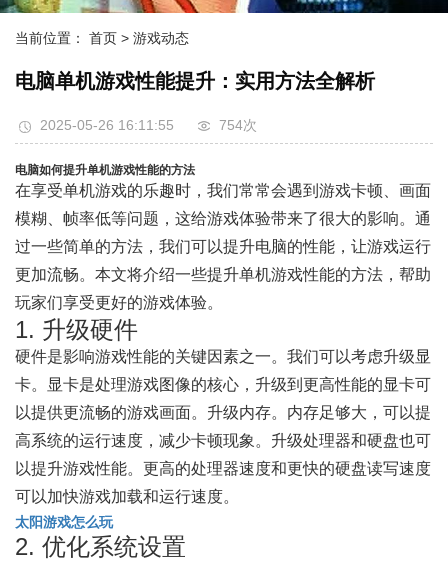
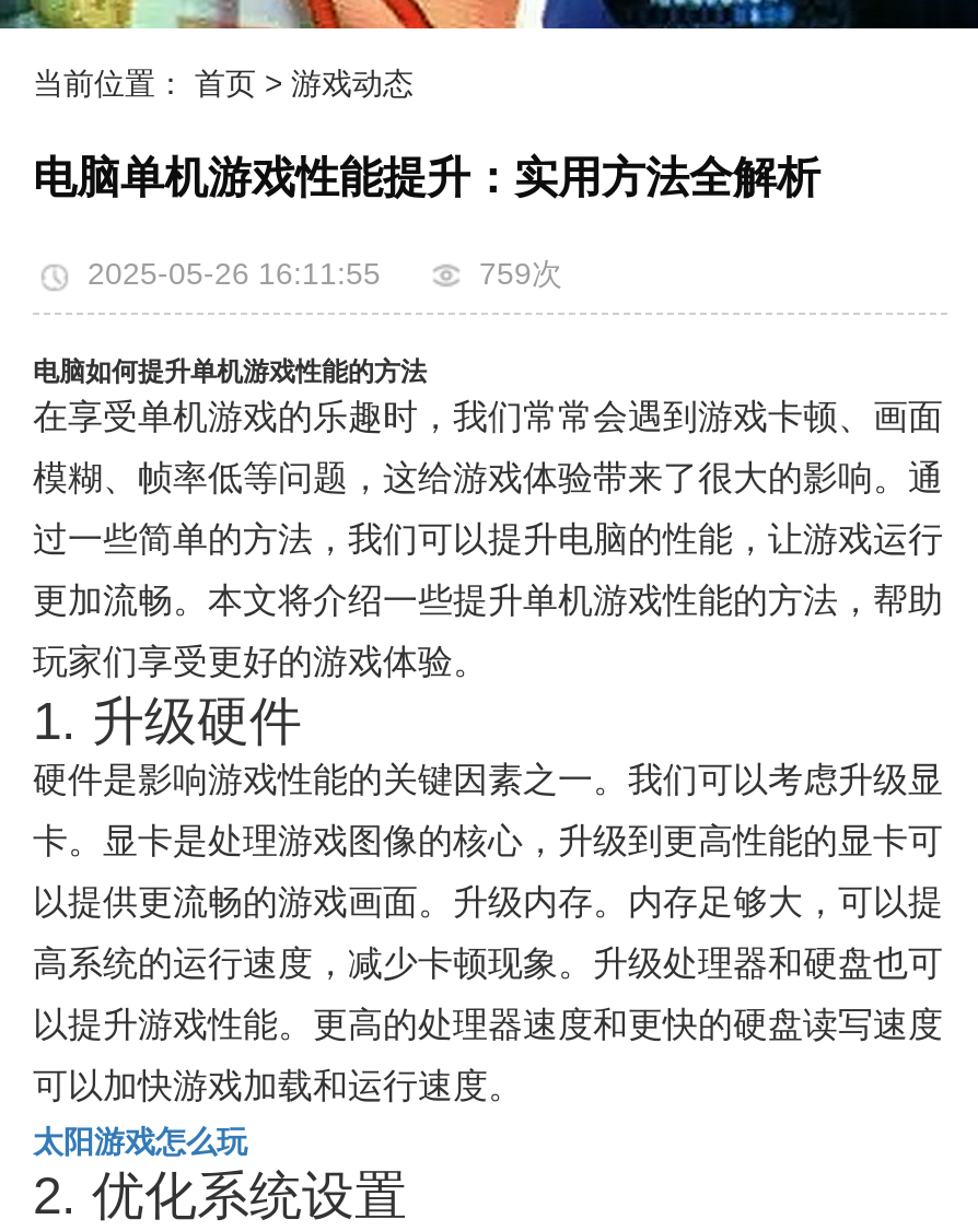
[219,117,257,133] 754次 -> [479,256,562,291] 759次

